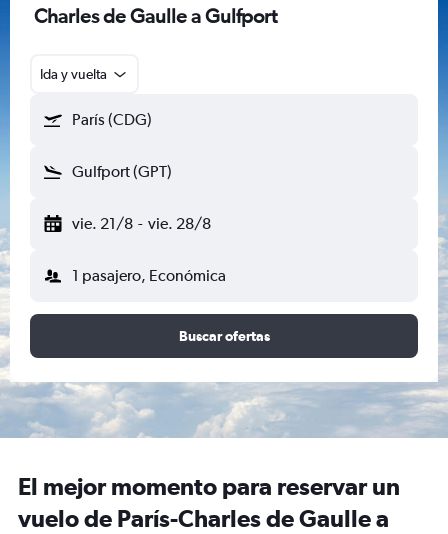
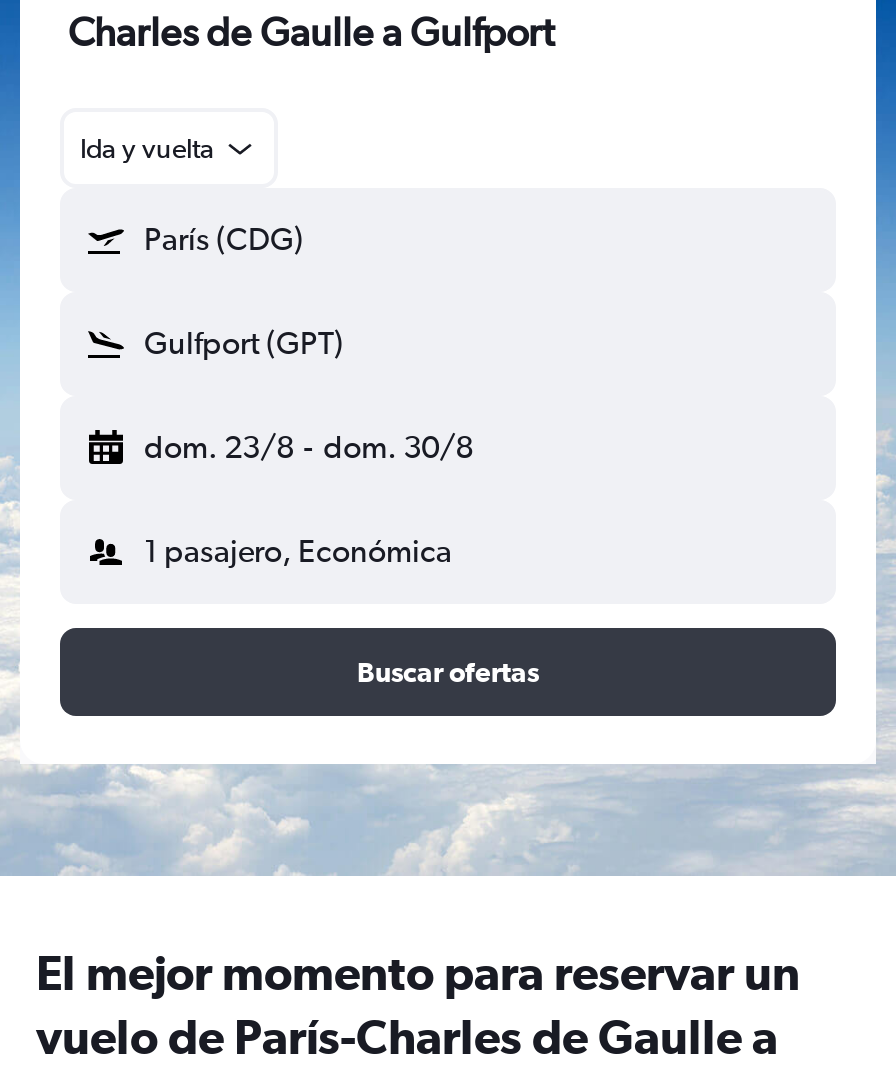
[72,214,211,233] vie. 21/8 - vie. 28/8 -> [144,428,473,466] dom. 23/8 - dom. 30/8

